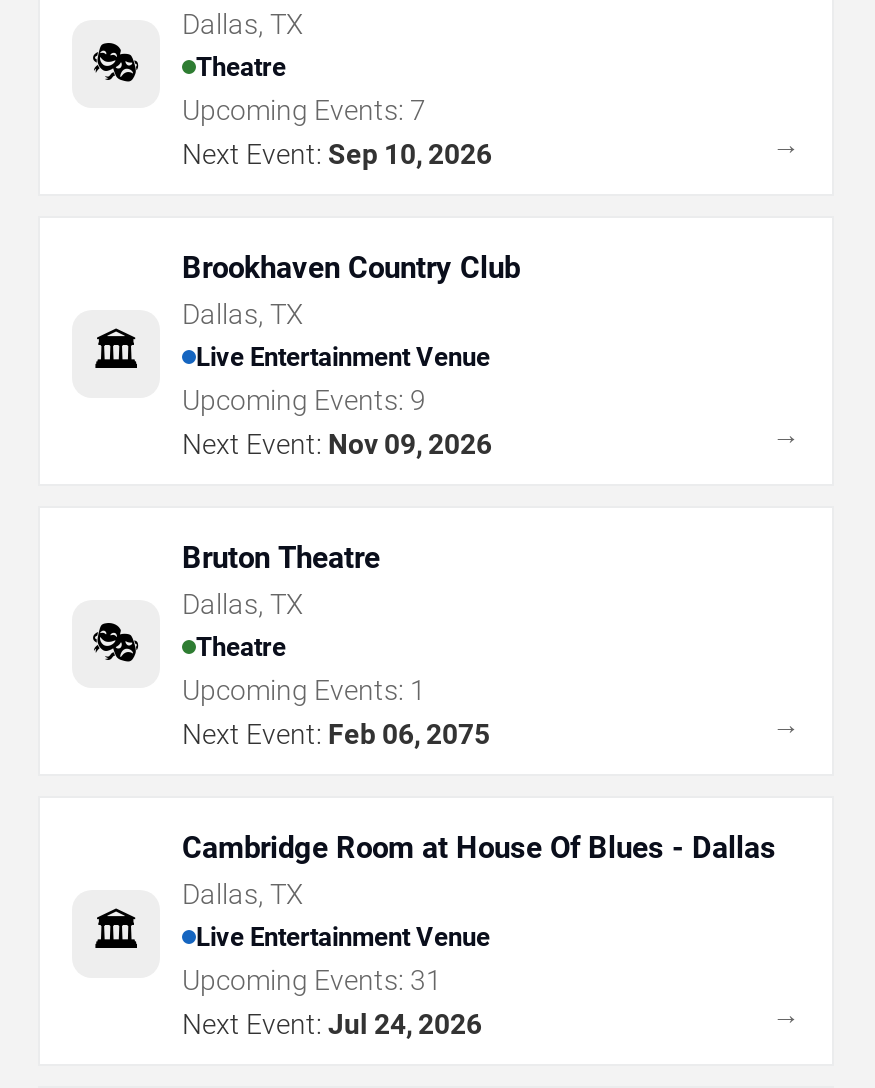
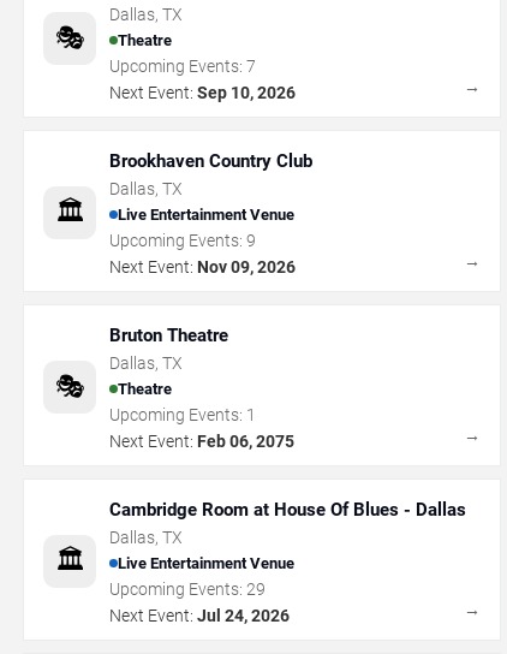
[182,963,442,995] Upcoming Events: 31 -> [109,579,266,598] Upcoming Events: 29

